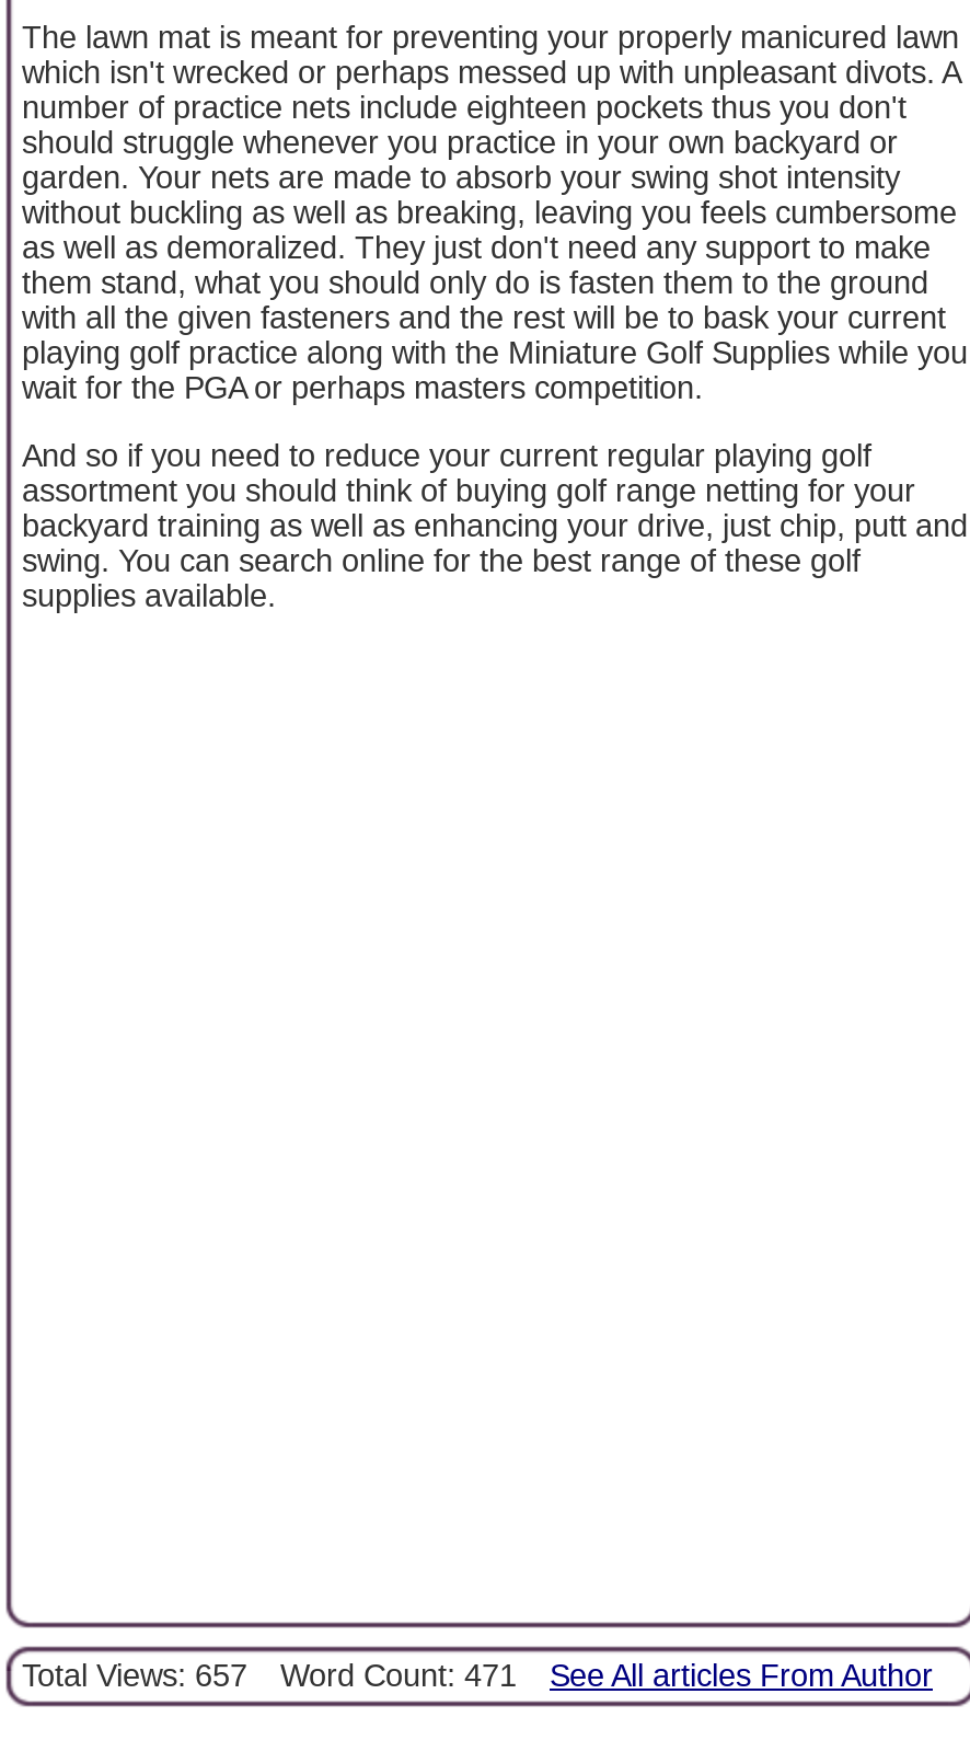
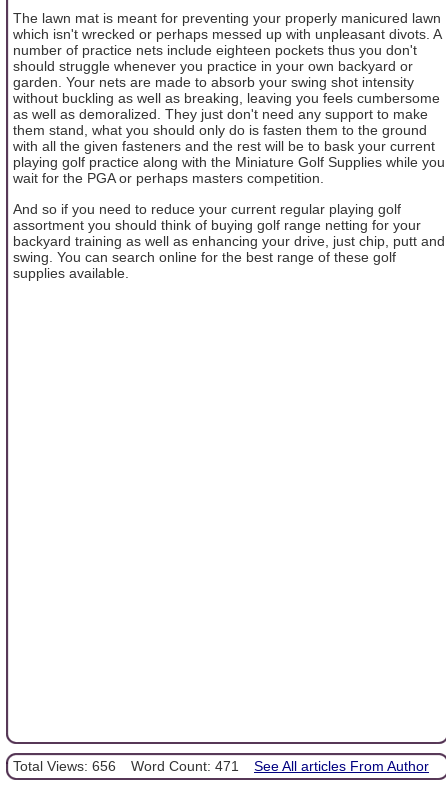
[22,1658,933,1693] Total Views: 657 Word Count: 471 See All articles From Author -> [13,758,429,774] Total Views: 656 Word Count: 471 See All articles From Author

